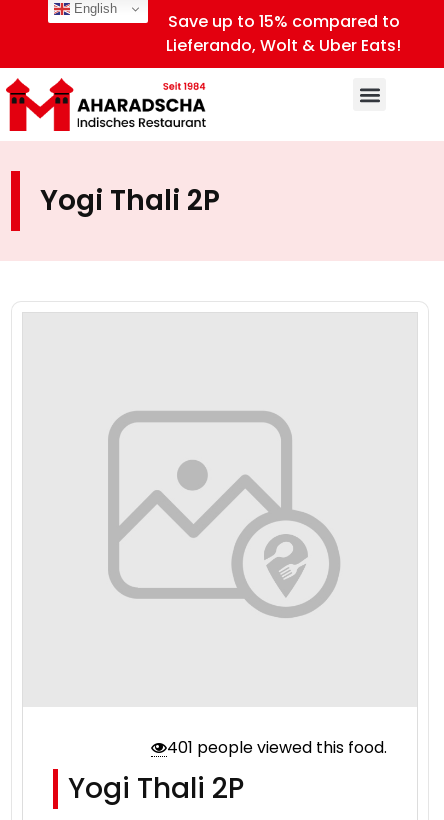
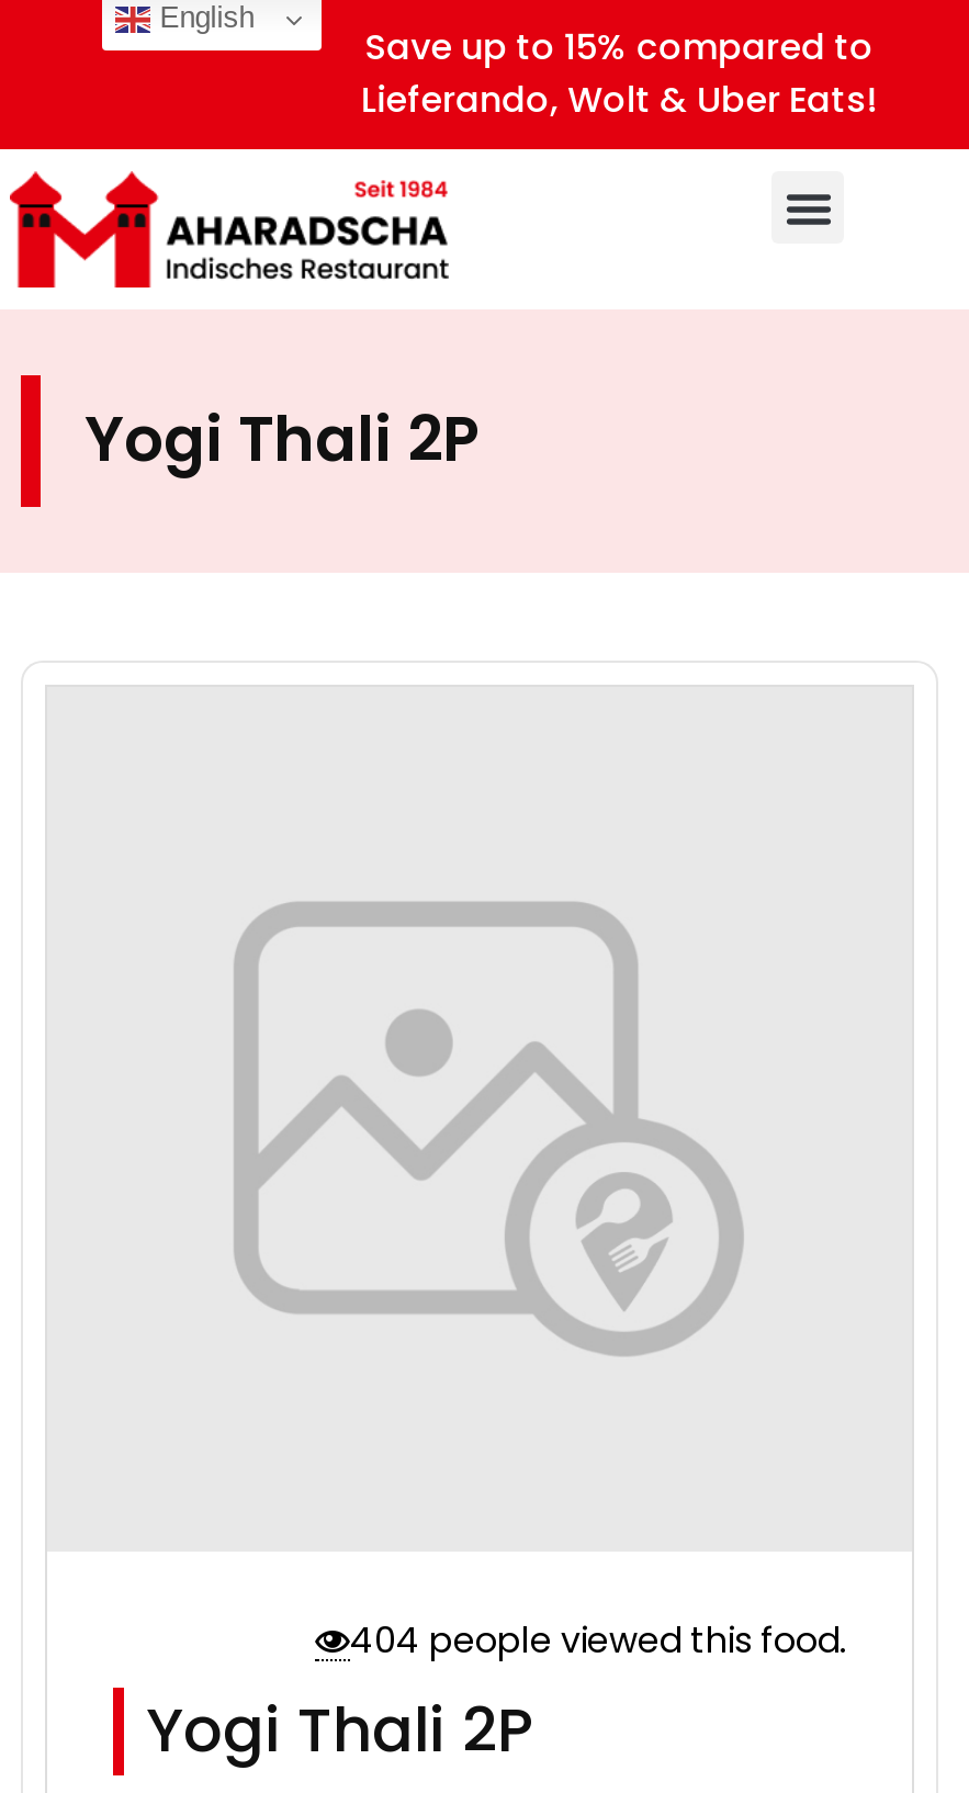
[167,736,387,759] 401 people viewed this food. -> [350,1615,846,1666] 404 people viewed this food.

